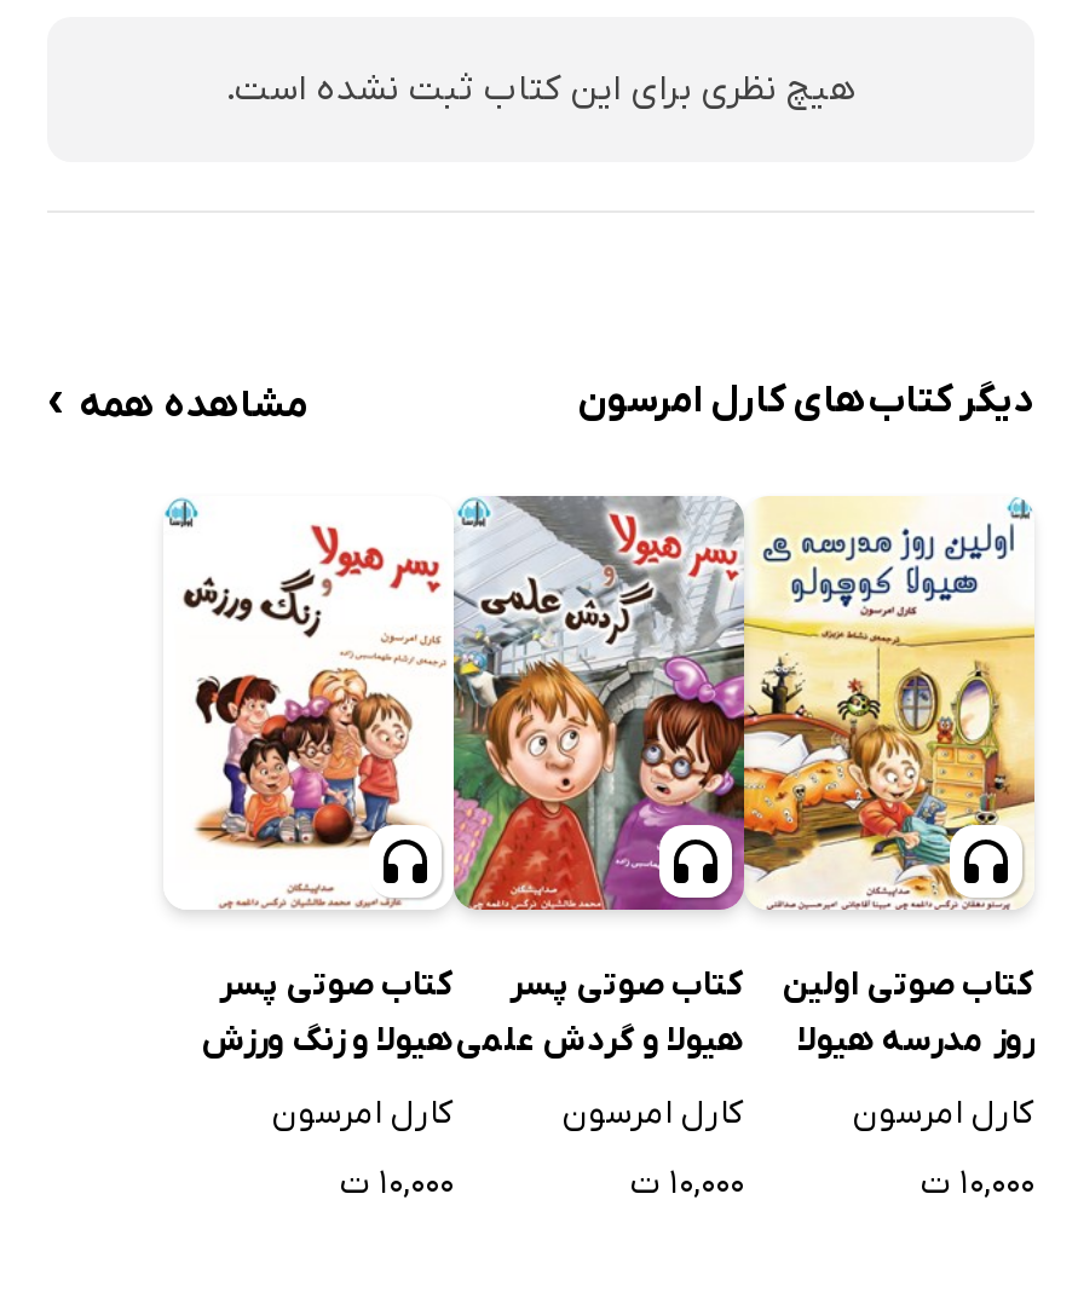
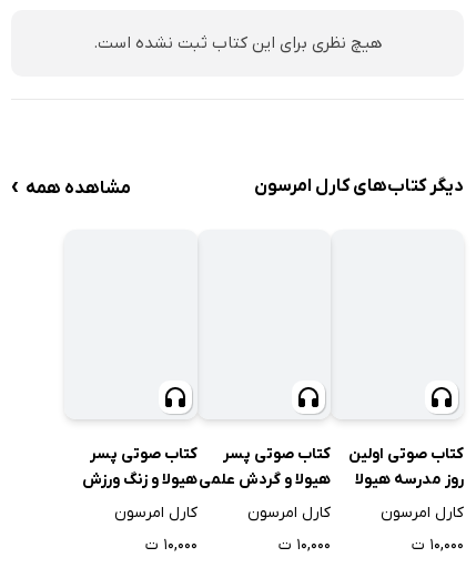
[163,494,1037,915] [image] -> none

